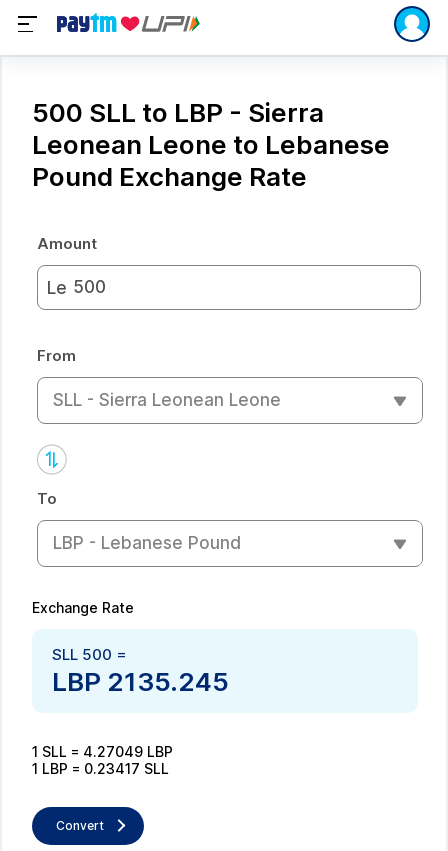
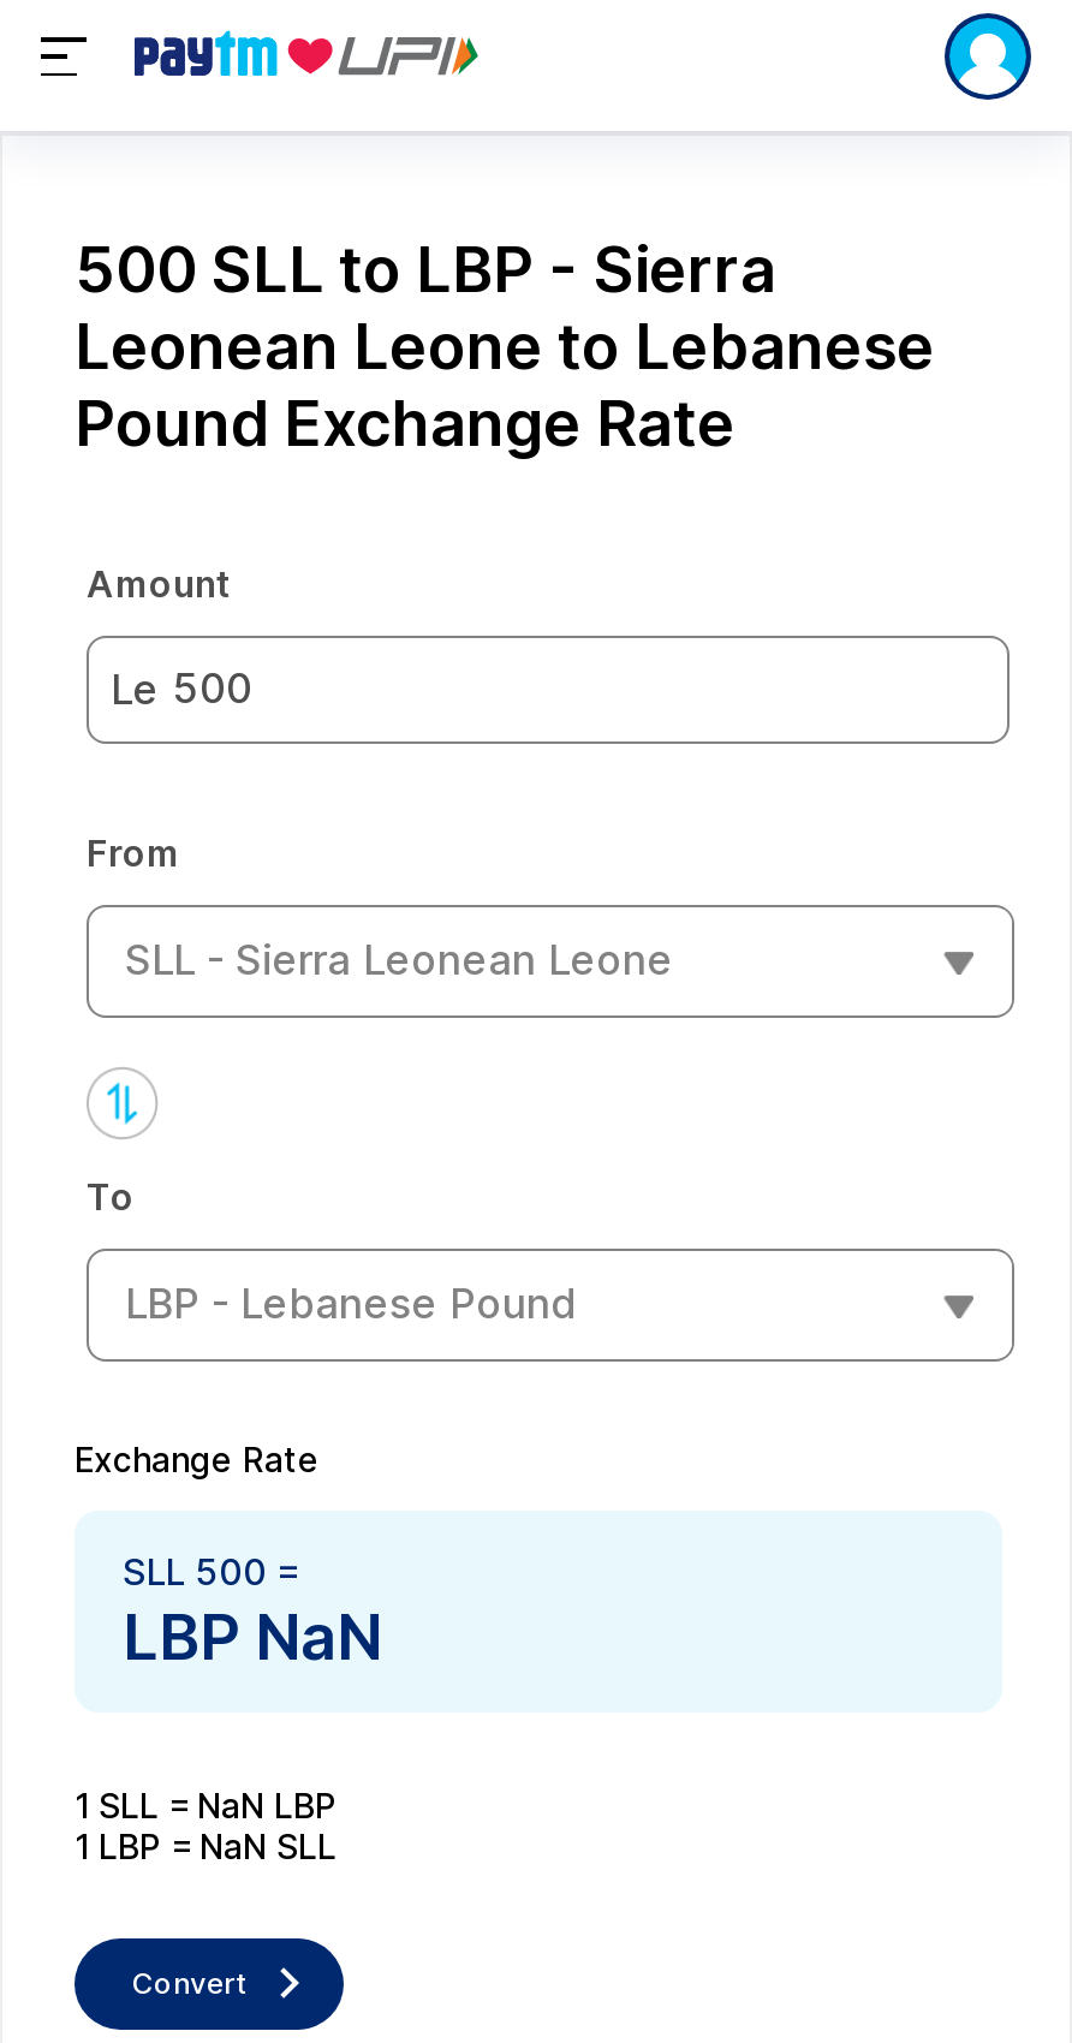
[52,665,229,696] LBP 2135.245 -> [123,1598,382,1673] LBP NaN
[32,742,173,759] 1 SLL = 4.27049 LBP -> [75,1783,337,1824] 1 SLL = NaN LBP
[32,759,169,776] 1 LBP = 0.23417 SLL -> [75,1824,337,1865] 1 LBP = NaN SLL

